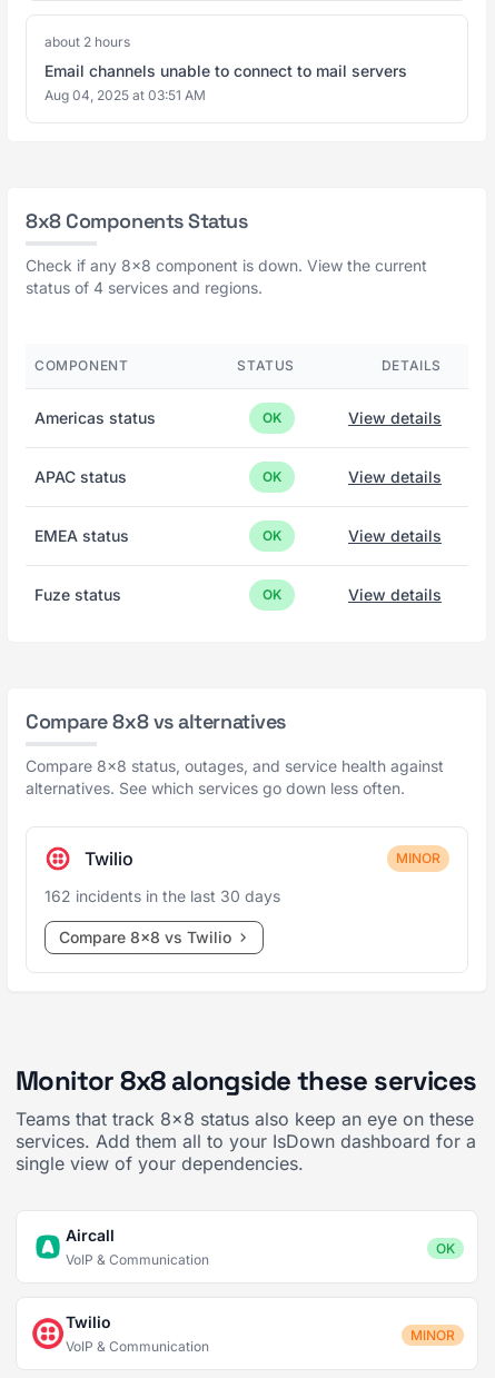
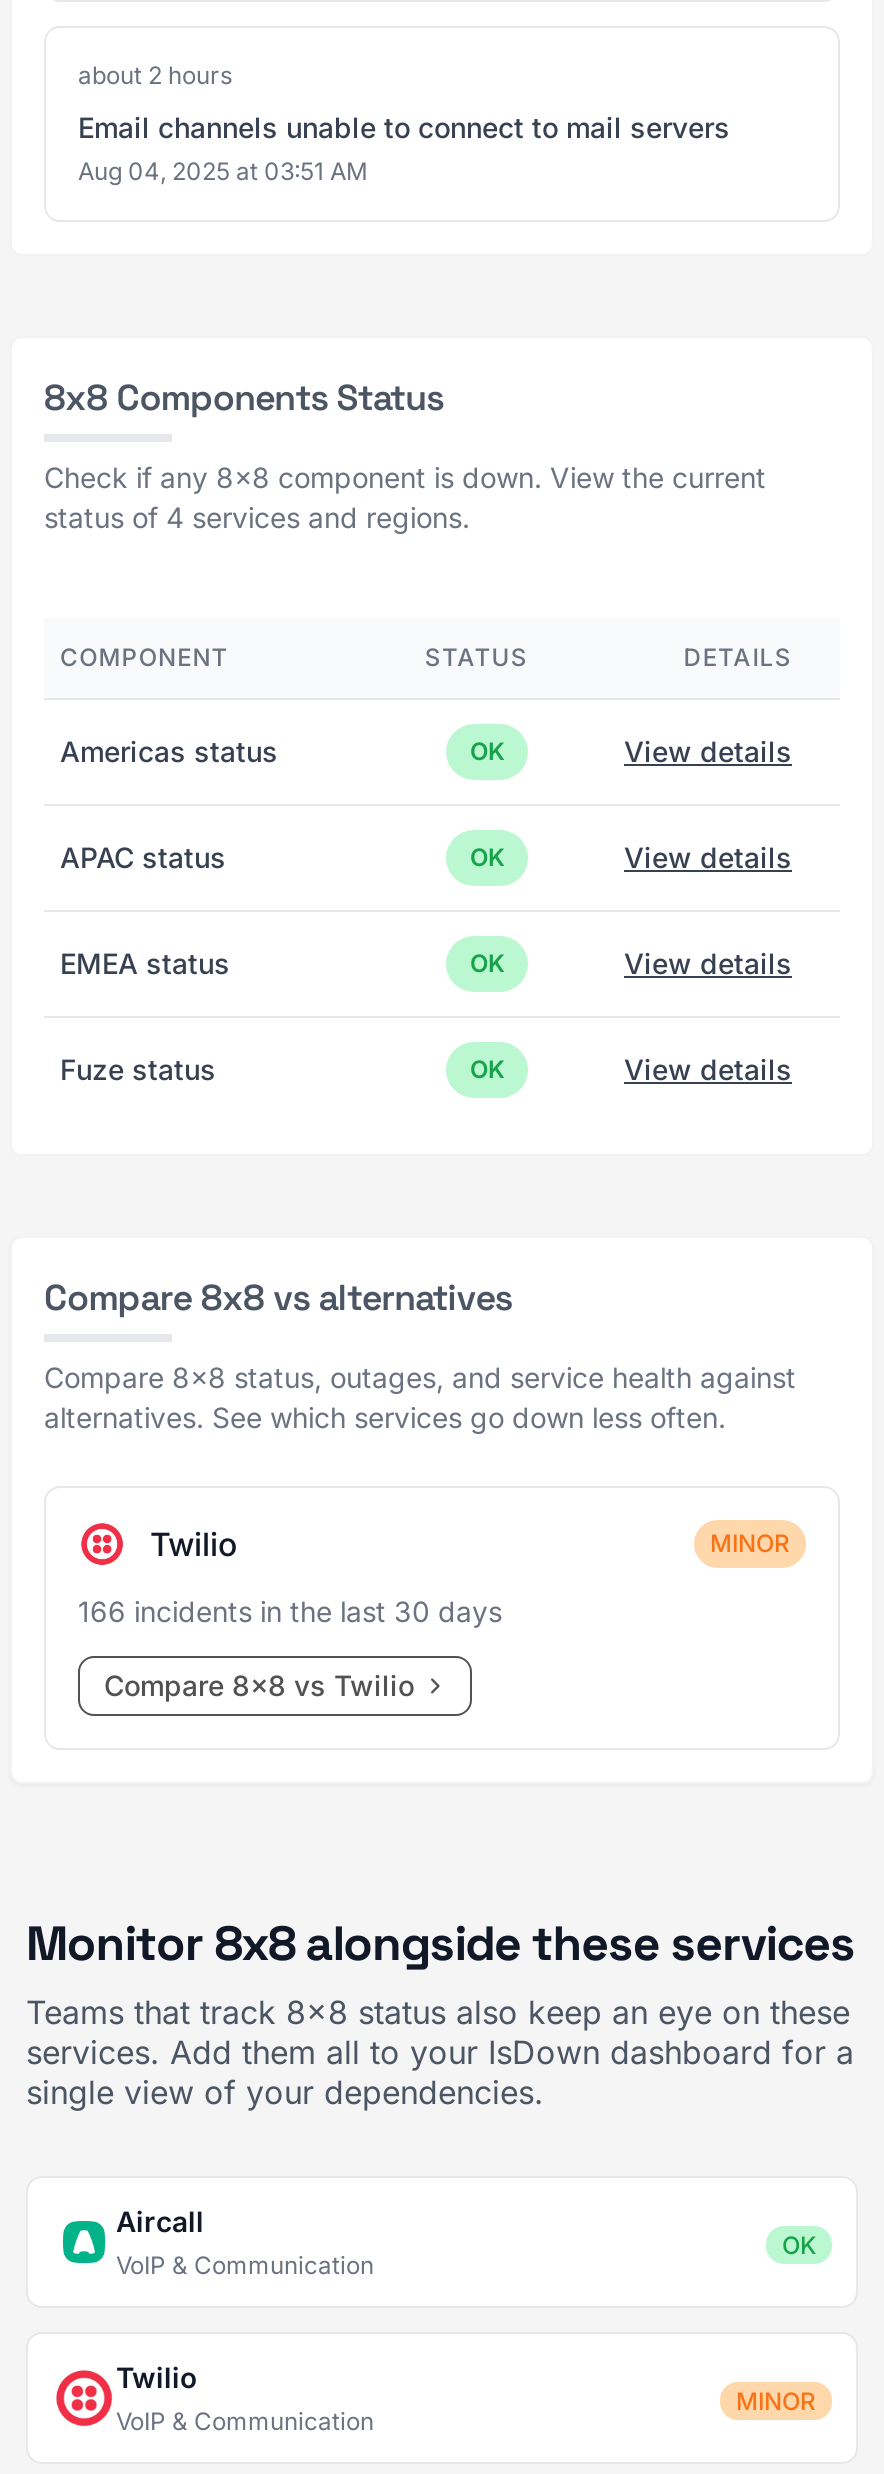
[44,886,280,905] 162 incidents in the last 30 days -> [78,1594,502,1628] 166 incidents in the last 30 days

